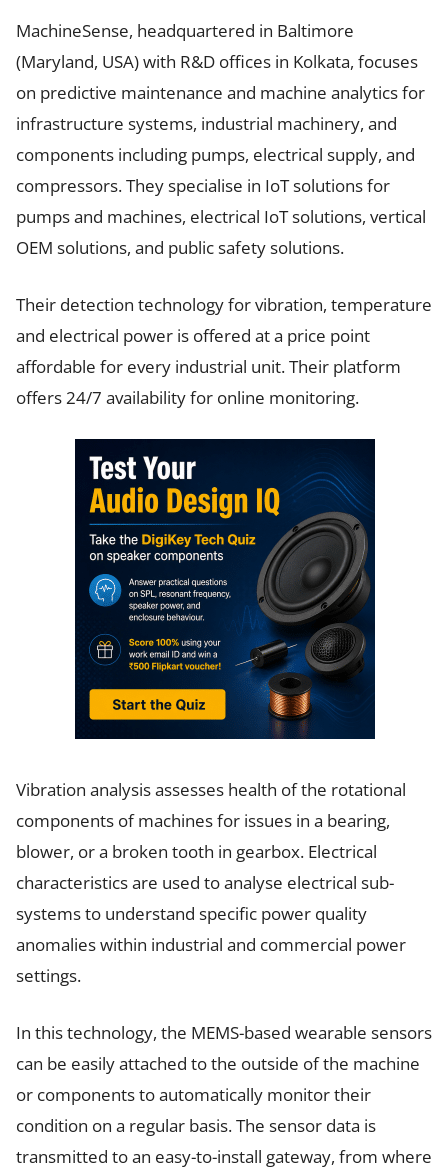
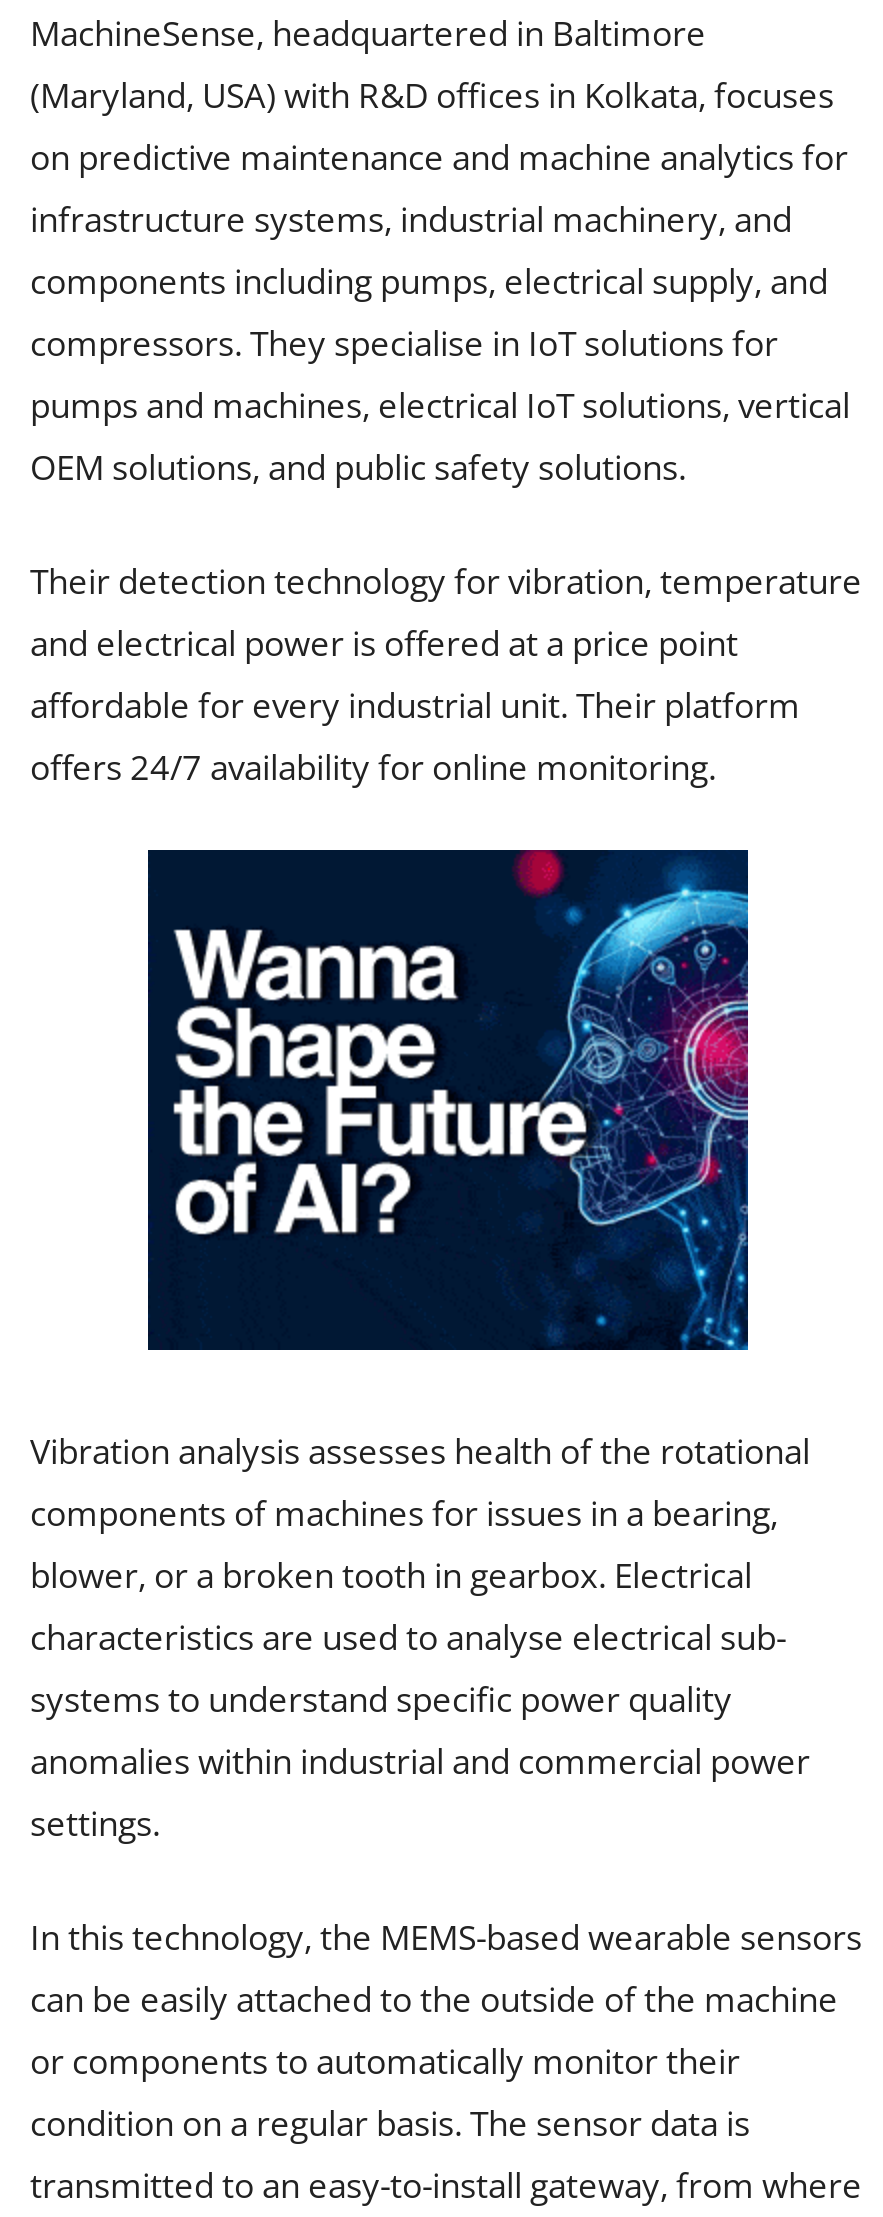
[88,438,376,739] [image] -> [170,848,750,1350] [image]

